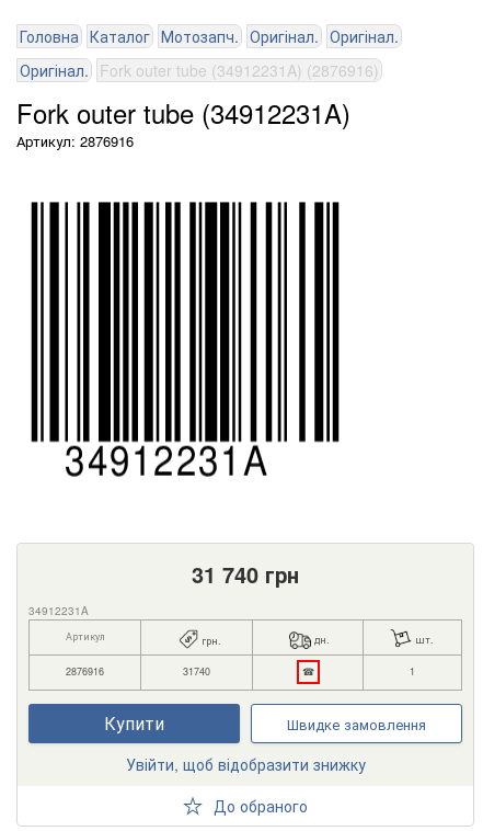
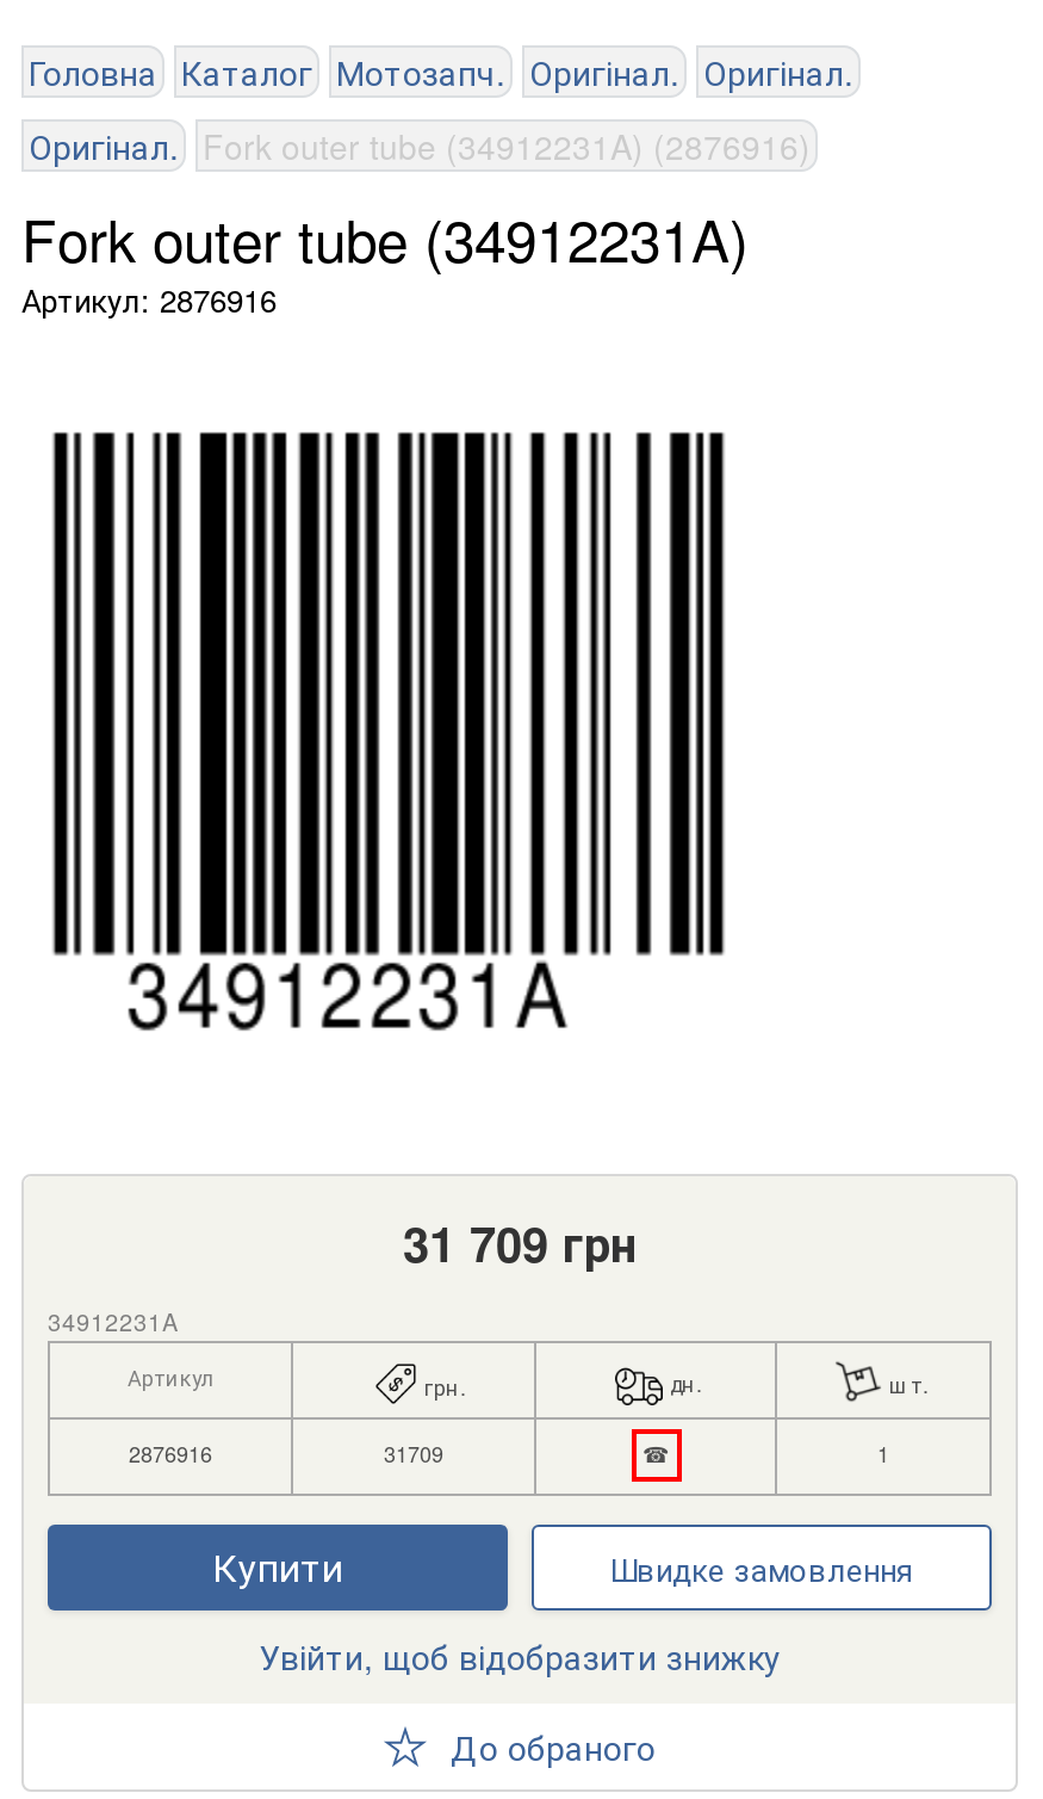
[192,559,299,590] 31 740 грн -> [403,1210,637,1277] 31 709 грн
[183,665,210,679] 31740 -> [384,1439,443,1470] 31709

